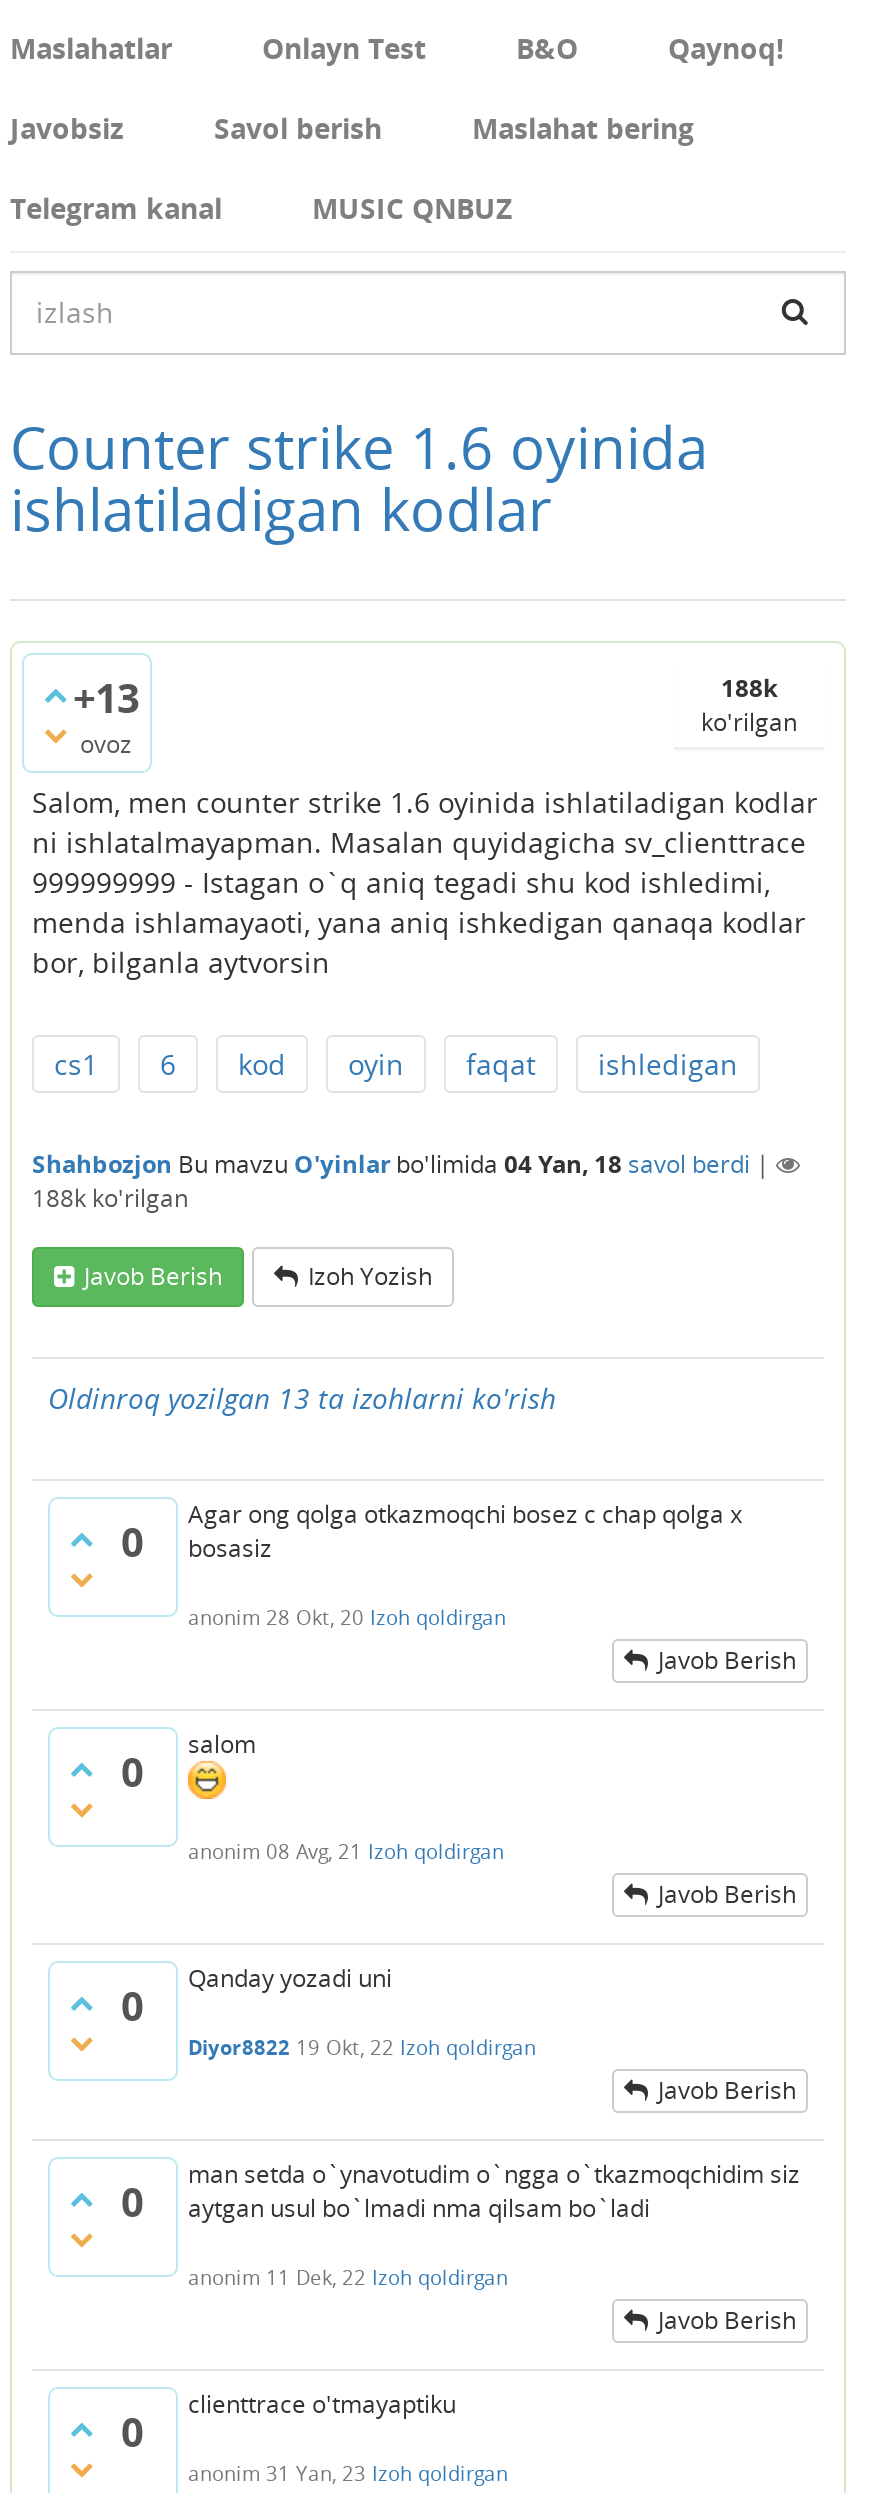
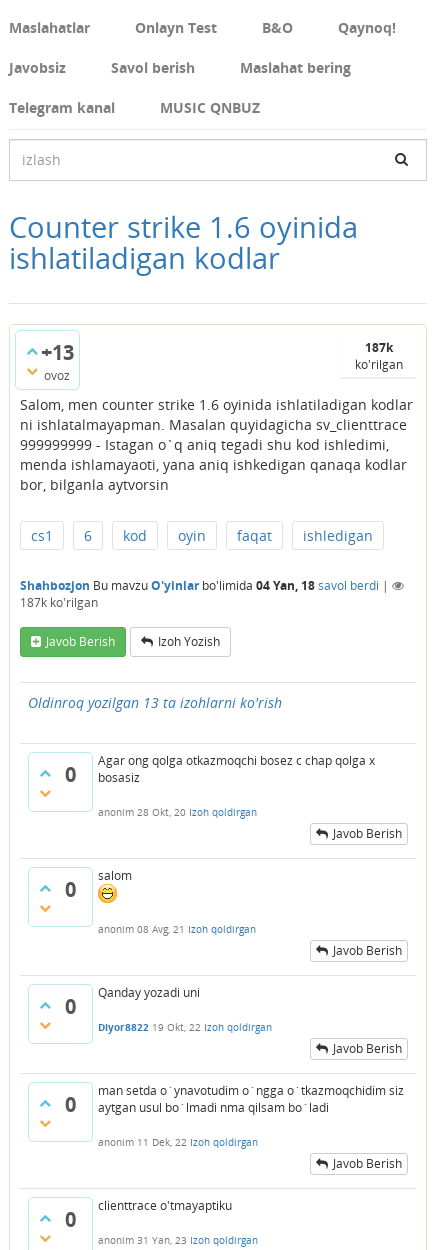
[721,670,777,704] 188k -> [364,338,392,355] 187k
[32,1180,188,1214] 188k ko'rilgan -> [20,593,98,610] 187k ko'rilgan

